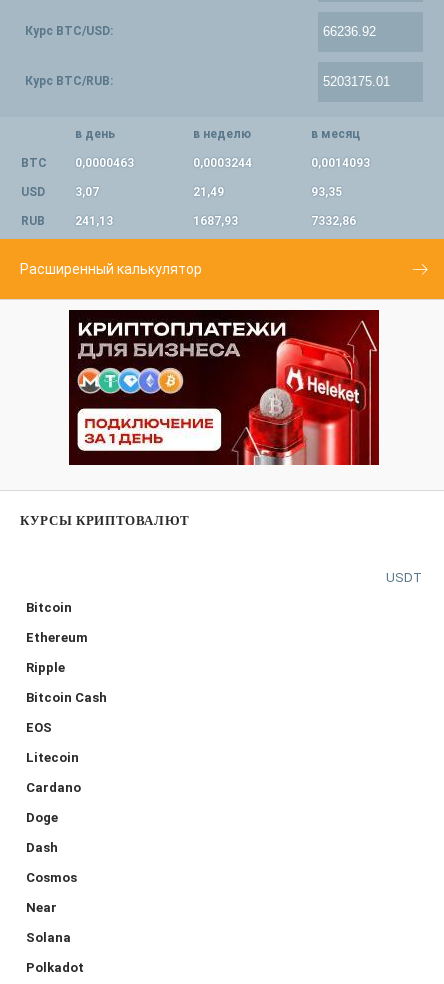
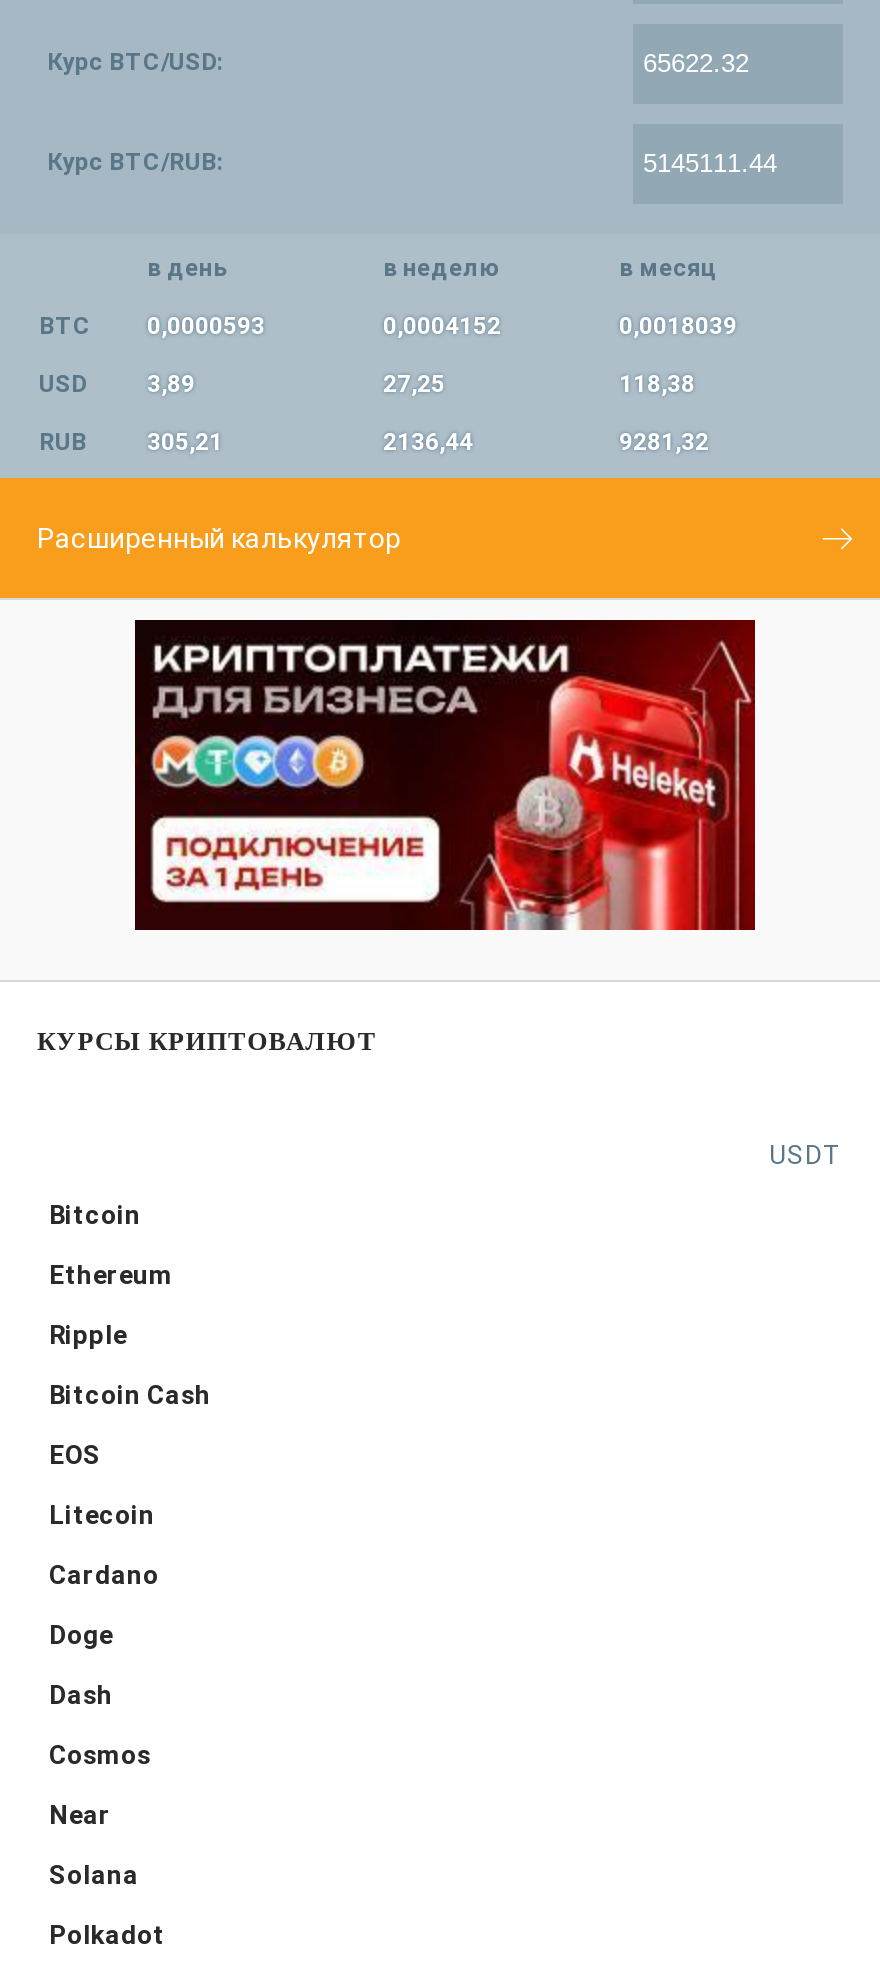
[21,156,134,170] BTC 0,0000463 -> [39,313,265,341] BTC 0,0000593
[193,156,252,170] 0,0003244 -> [383,313,501,341] 0,0004152
[311,156,370,170] 0,0014093 -> [619,313,737,341] 0,0018039
[75,185,99,199] 3,07 -> [147,371,195,399] 3,89
[193,185,224,199] 21,49 -> [383,371,445,399] 27,25
[311,185,342,199] 93,35 -> [619,371,695,399] 118,38
[75,214,113,228] 241,13 -> [147,429,223,457] 305,21
[193,214,238,228] 1687,93 -> [383,429,473,457] 2136,44
[311,214,356,228] 7332,86 -> [619,429,709,457] 9281,32

